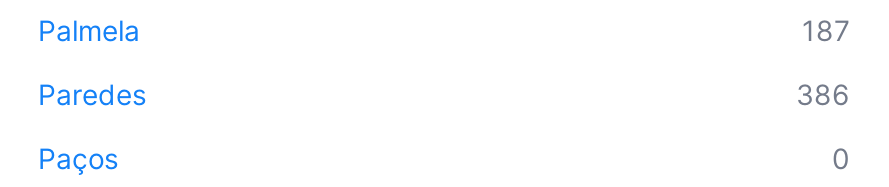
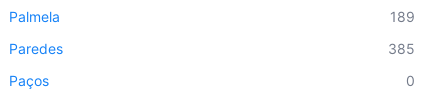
[802,12,850,46] 187 -> [390,8,415,25] 189
[796,76,850,110] 386 -> [388,40,415,57] 385

